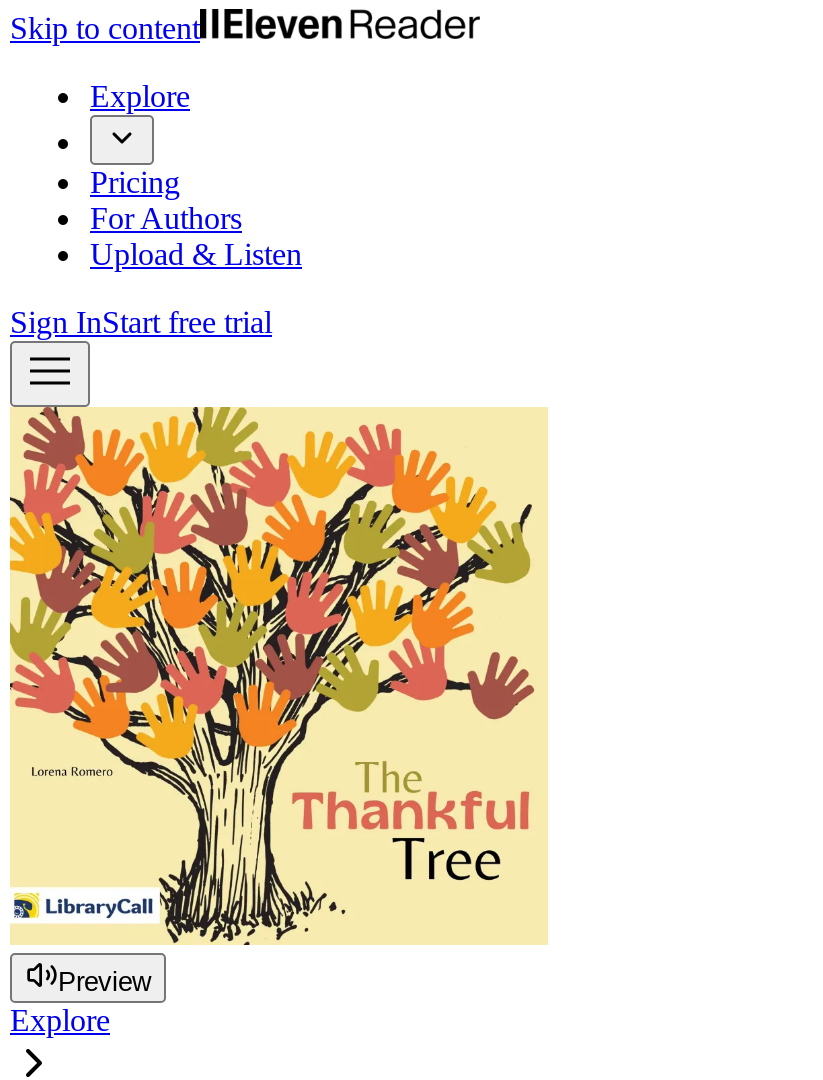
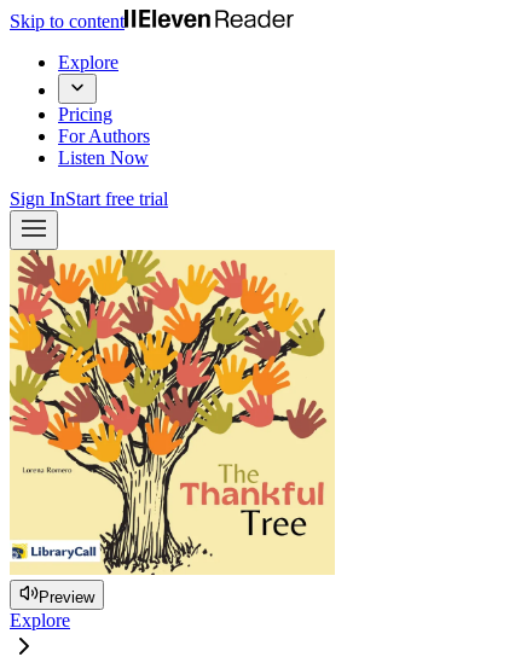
[90,237,302,271] Upload & Listen -> [58,147,149,168] Listen Now

